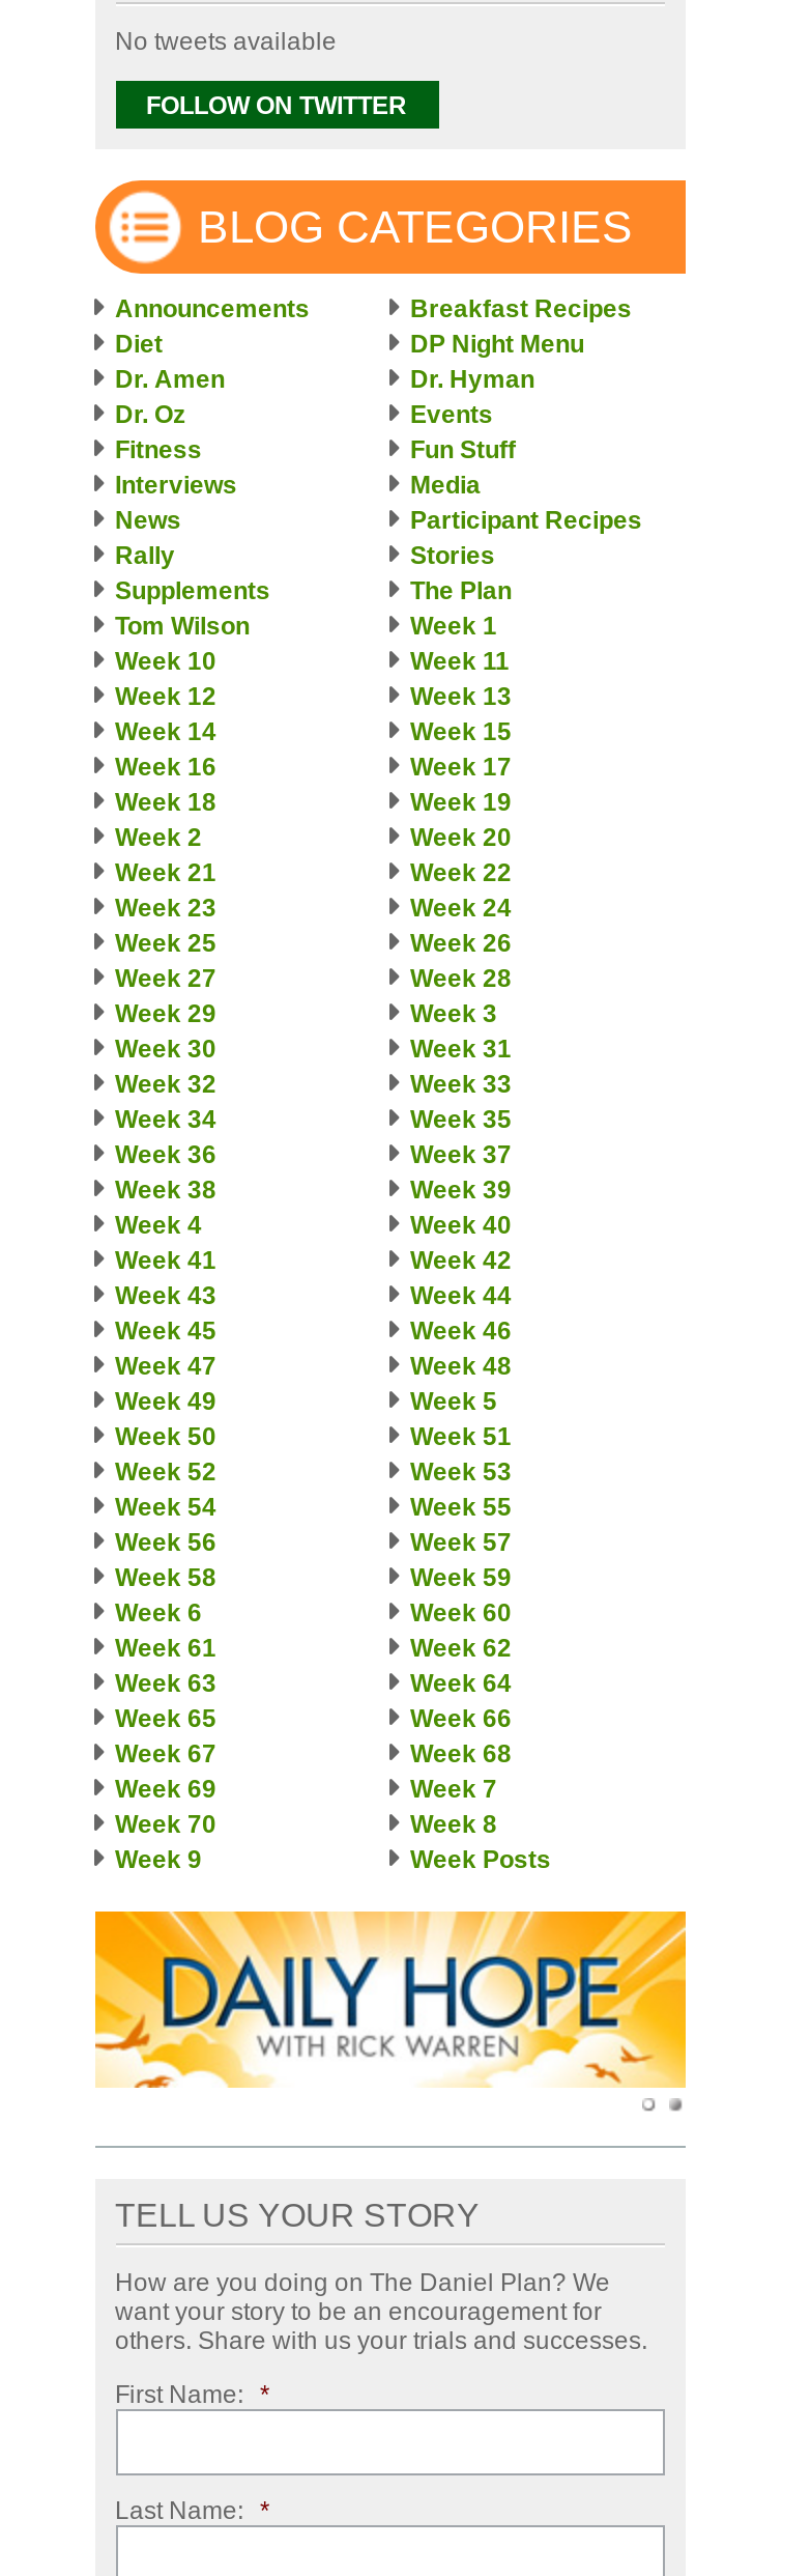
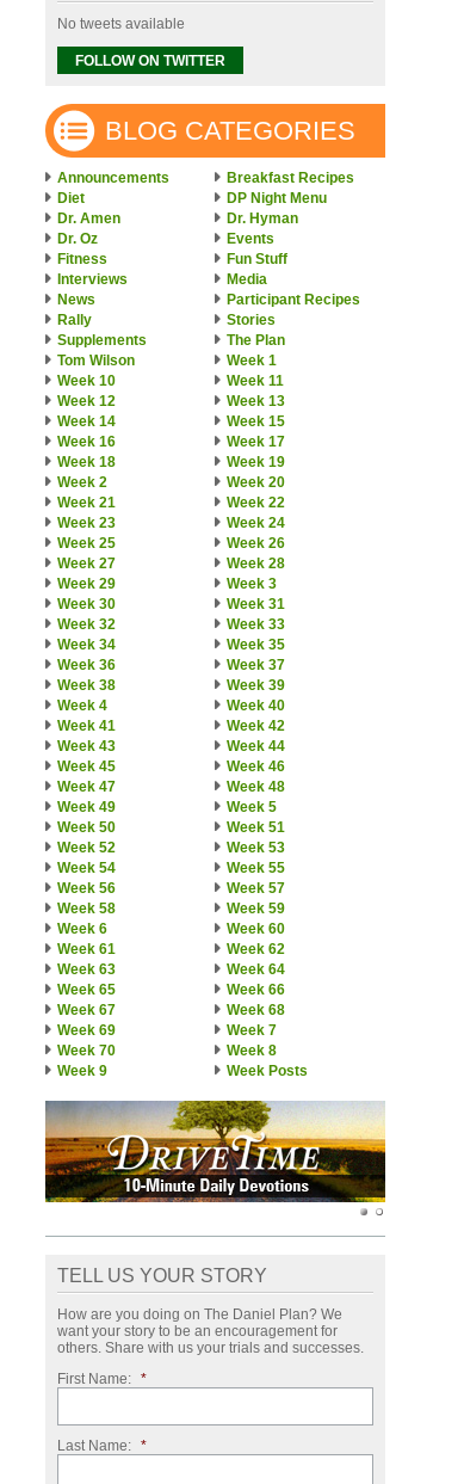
[93,1909,688,2108] [image] -> [44,1100,386,1214] [image]

